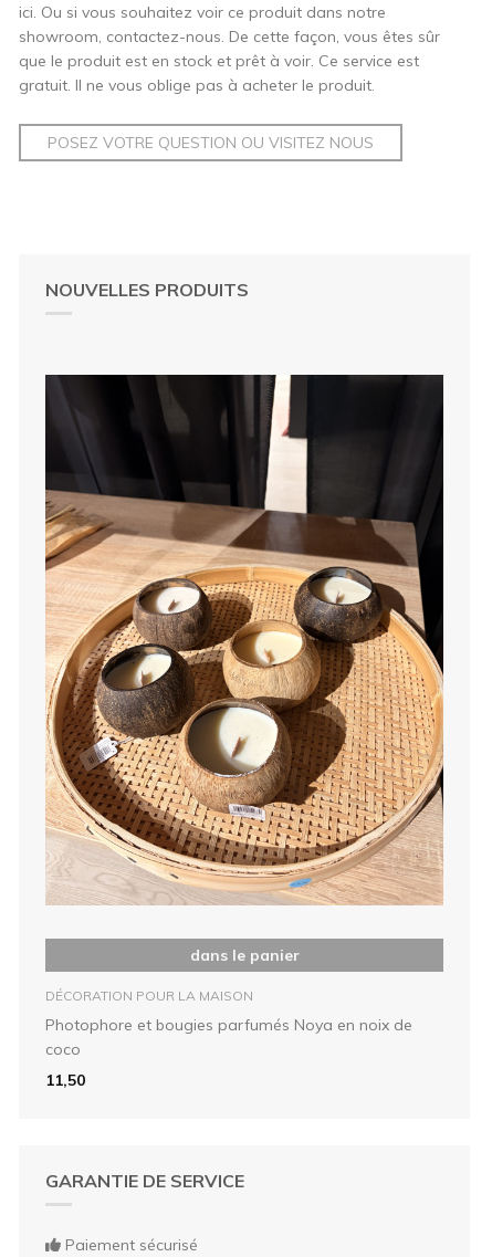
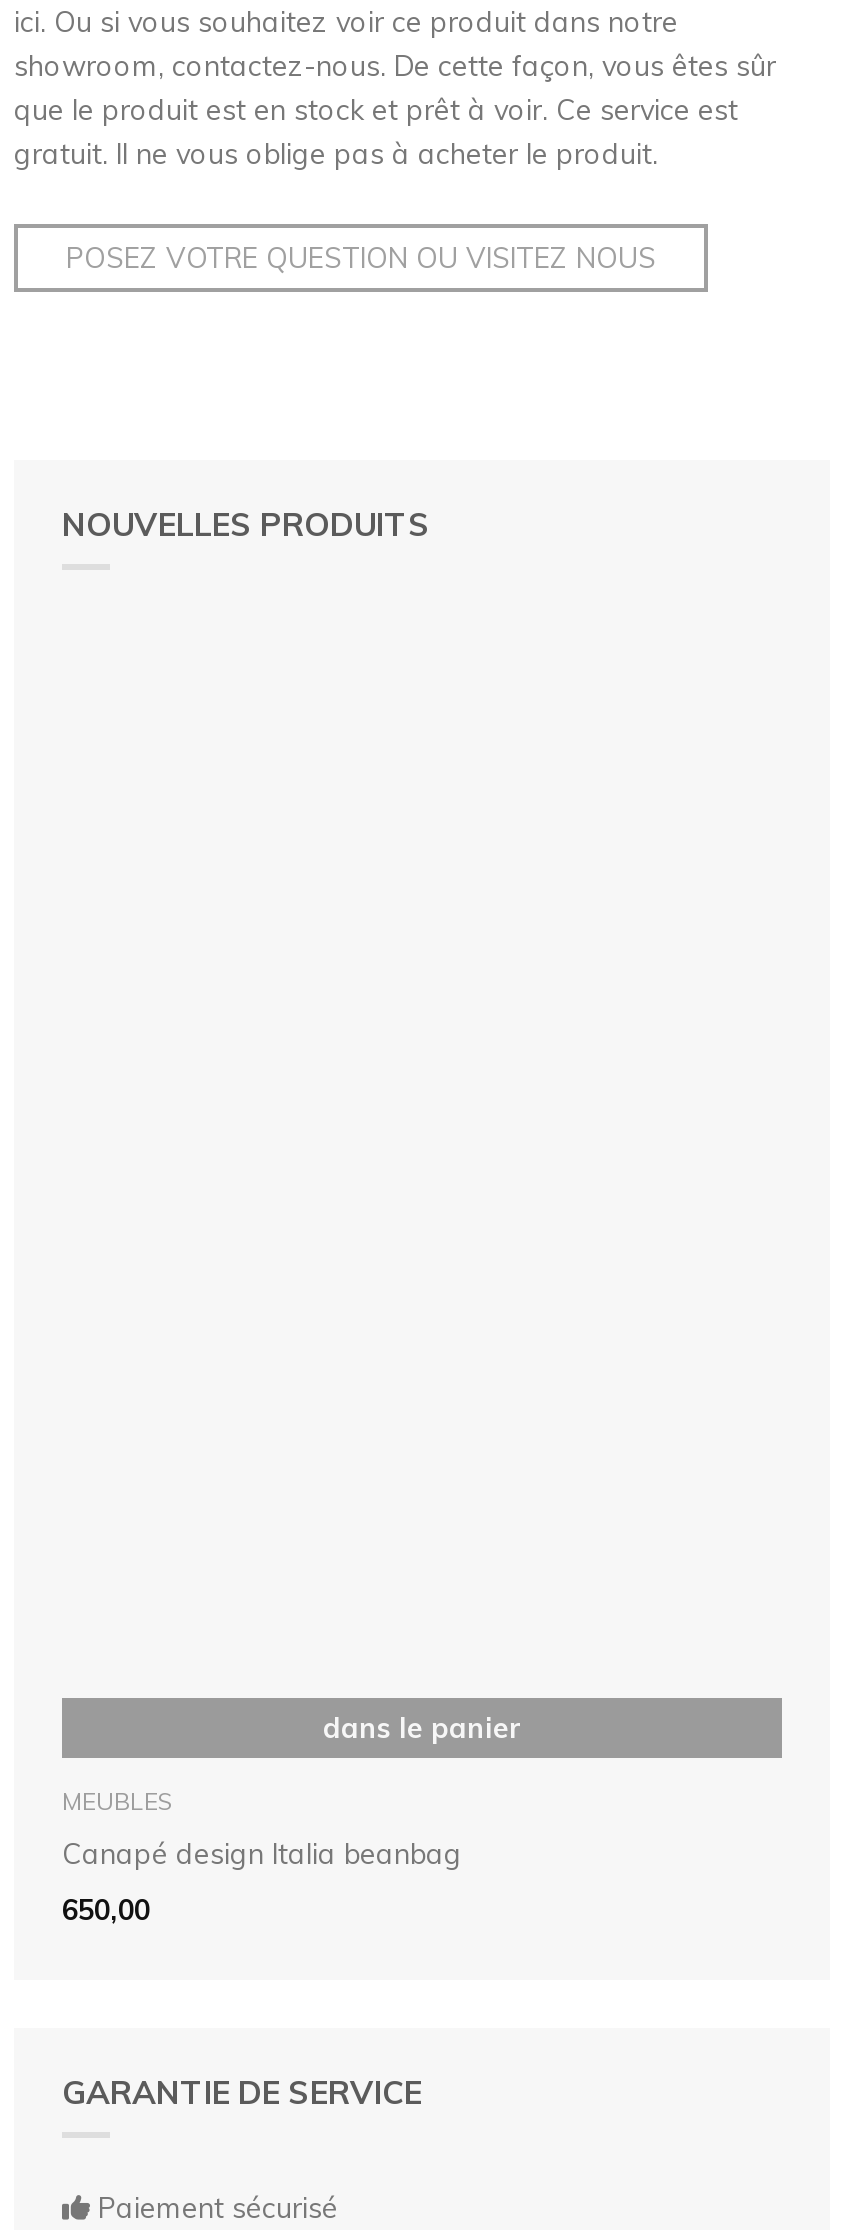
[44,374,444,905] [image] -> none
[45,987,253,1003] DÉCORATION POUR LA MAISON -> [62,1785,174,1815] MEUBLES
[45,1015,412,1059] Photophore et bougies parfumés Noya en noix de | coco -> [62,1835,462,1871] Canapé design Italia beanbag
[45,1070,85,1090] 11,50 -> [62,1891,150,1927] 650,00

